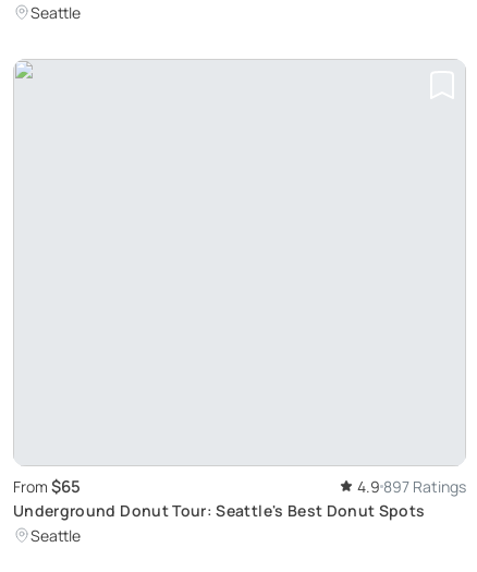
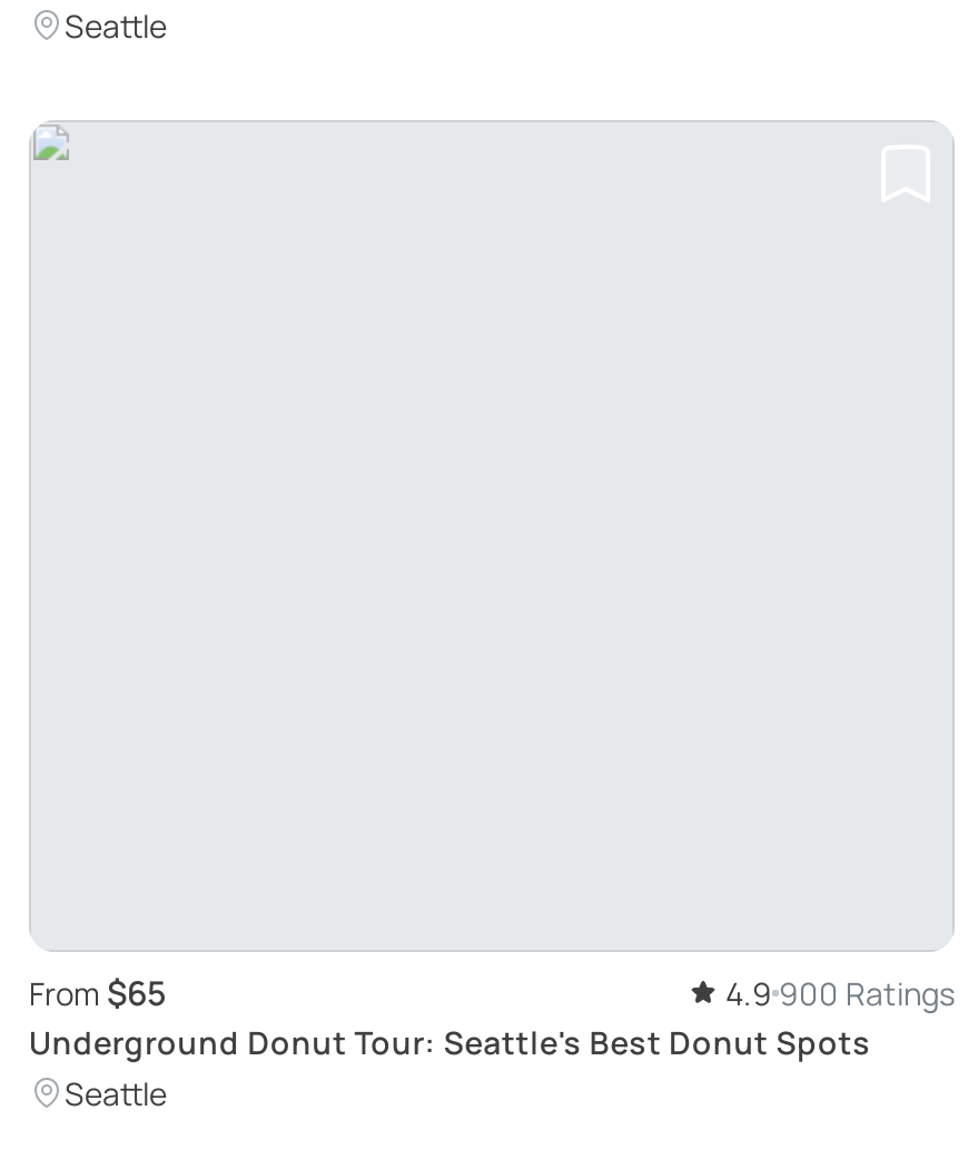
[357,476,466,497] 4.9 897 Ratings -> [725,972,955,1015] 4.9 900 Ratings

